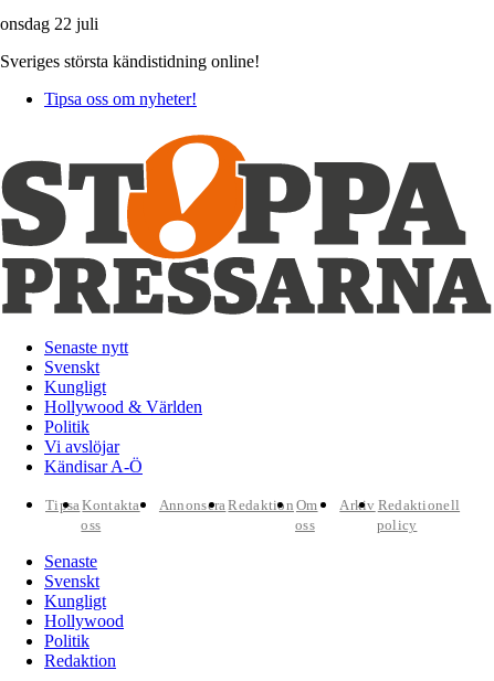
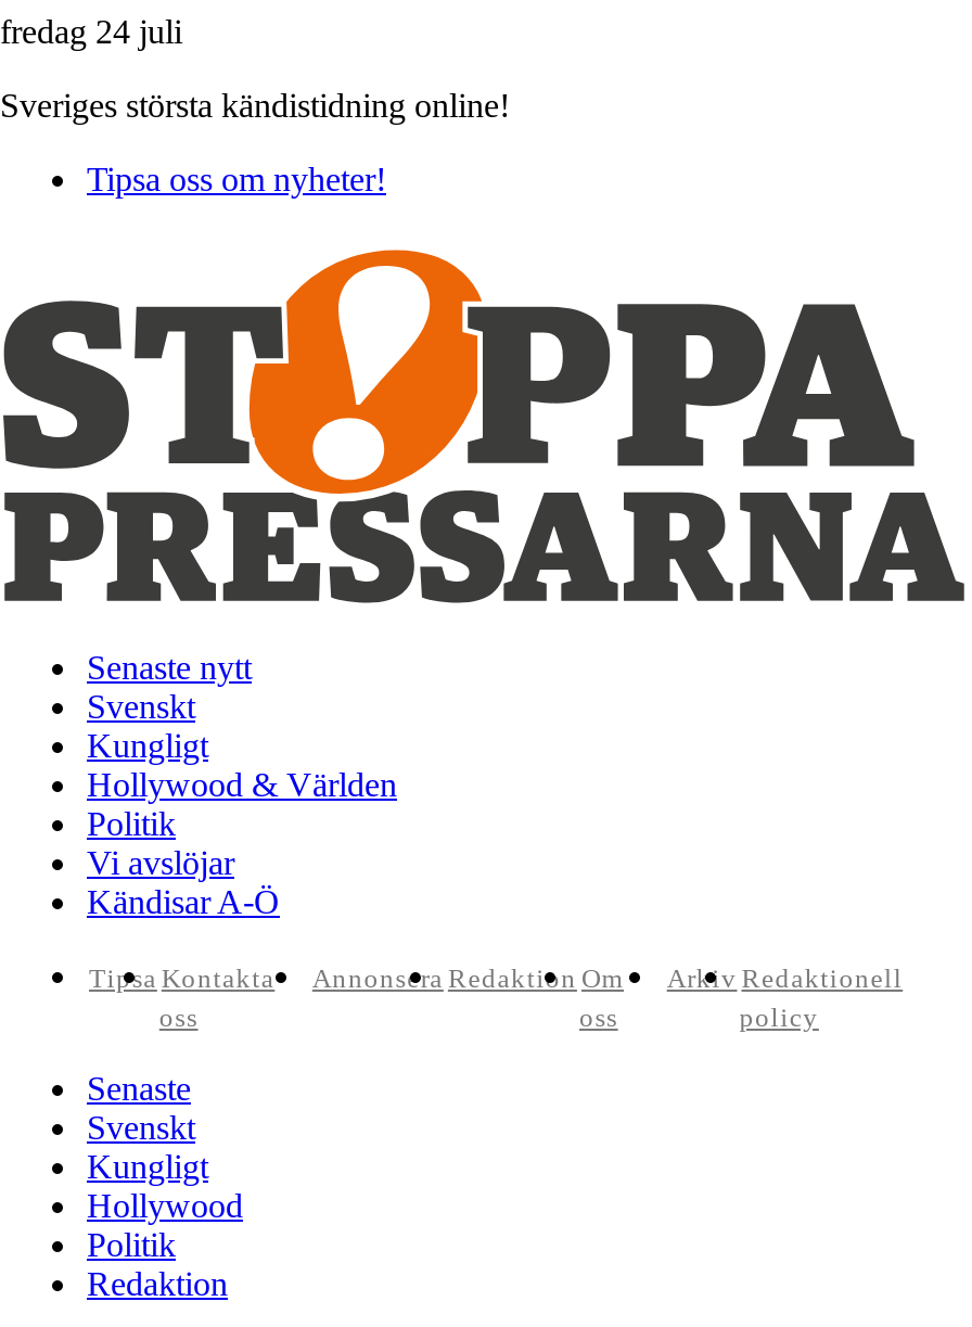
[0,14,98,33] onsdag 22 juli -> [0,13,182,50] fredag 24 juli

